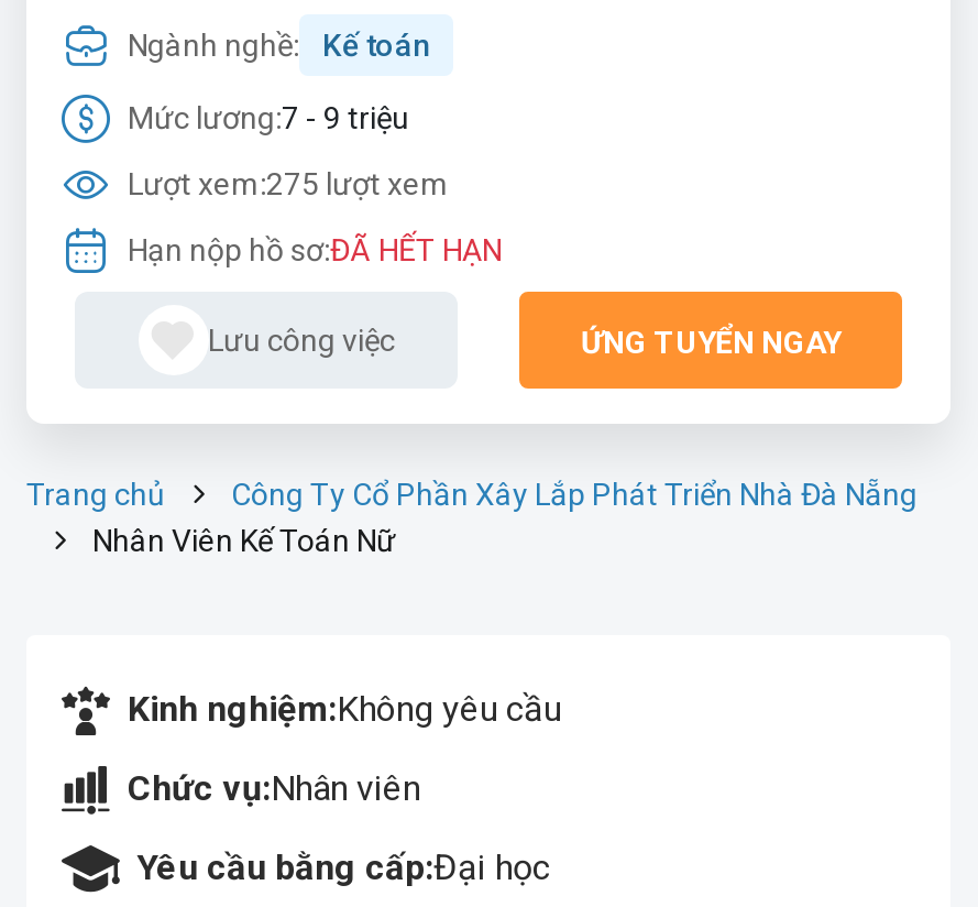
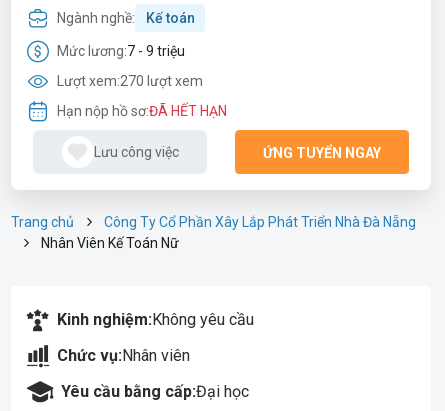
[128,165,449,200] Lượt xem:275 lượt xem -> [57,72,203,88] Lượt xem:270 lượt xem

